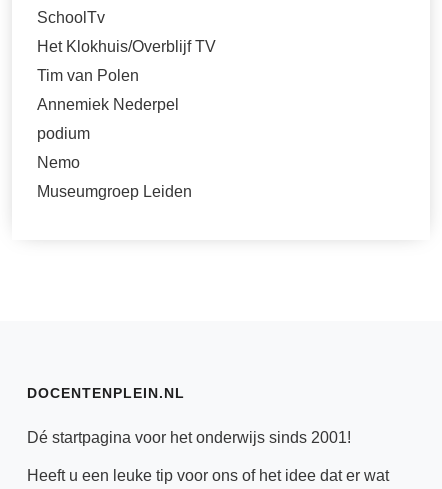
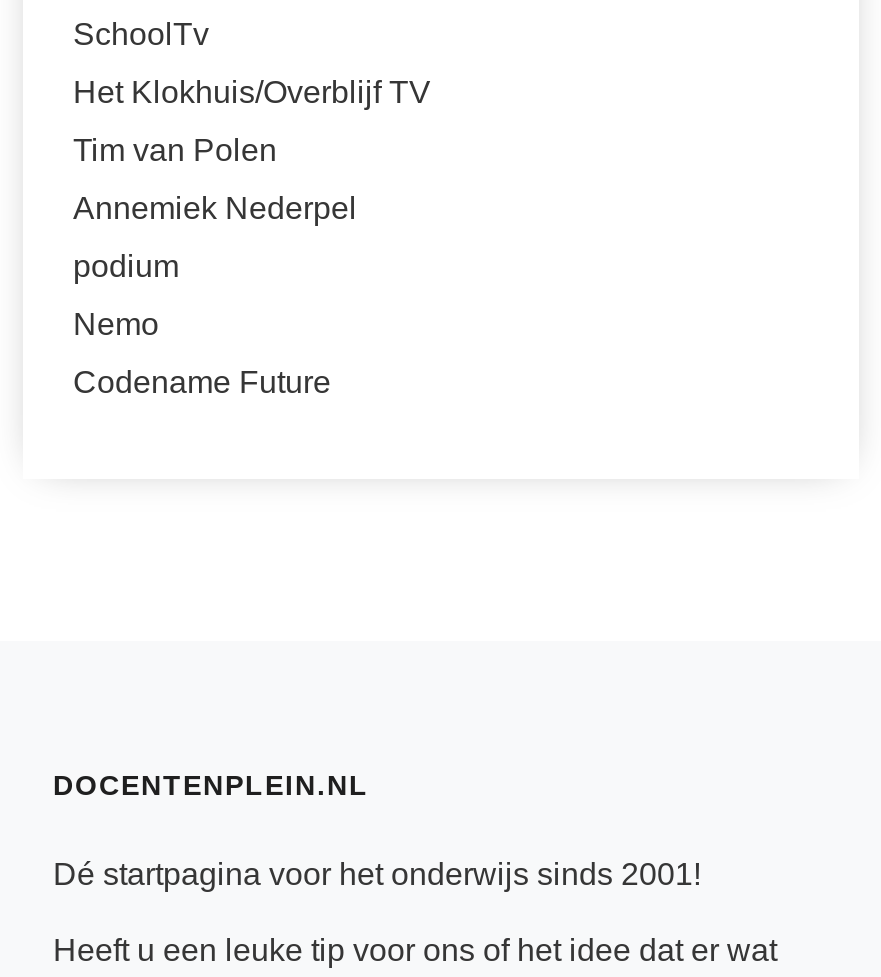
[37,183,192,200] Museumgroep Leiden -> [73,365,331,399] Codename Future

